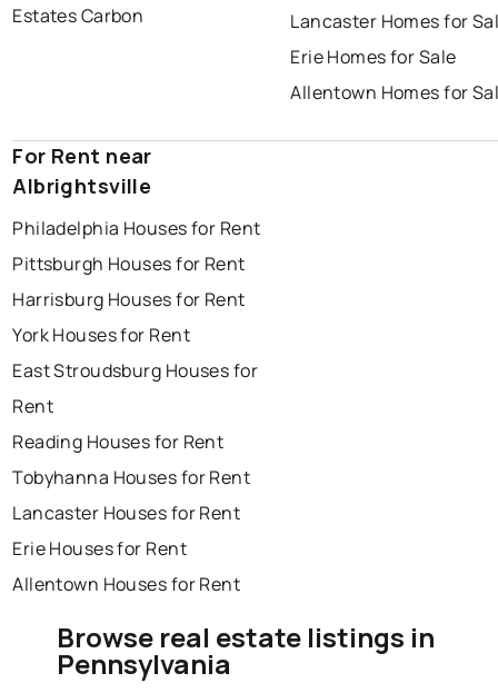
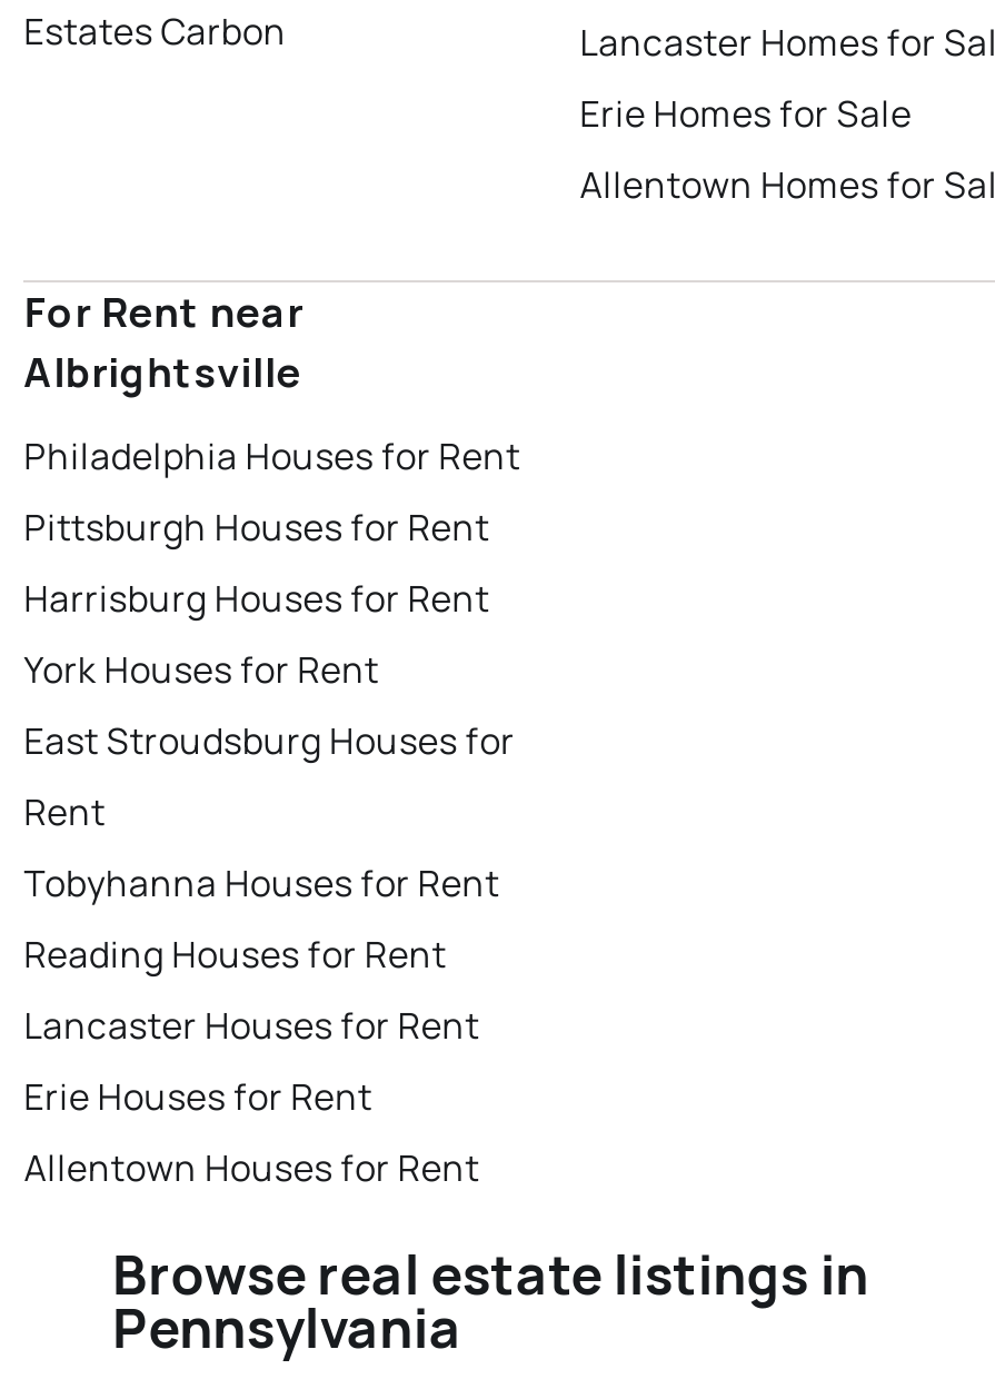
moved [12,430,224,454] -> [24,930,446,979]: Reading Houses for Rent
moved [12,465,250,490] -> [24,859,500,908]: Tobyhanna Houses for Rent

